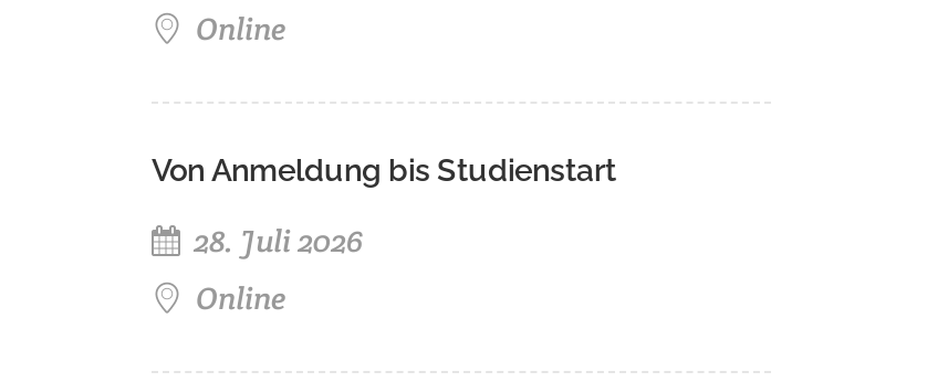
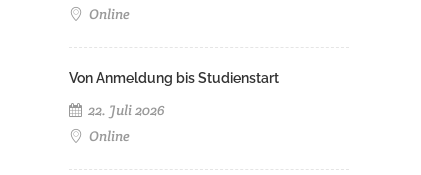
[187,222,364,261] 28. Juli 2026 -> [85,101,165,119] 22. Juli 2026

